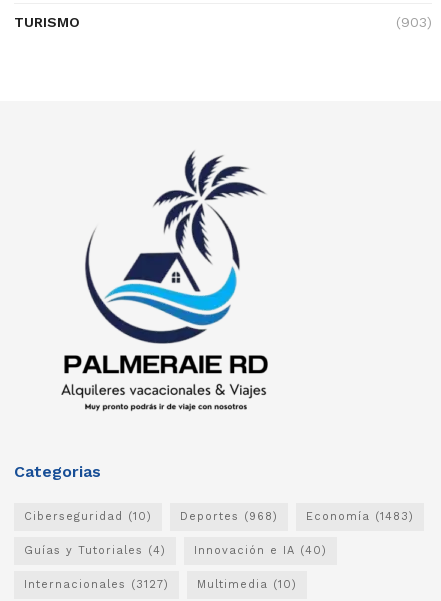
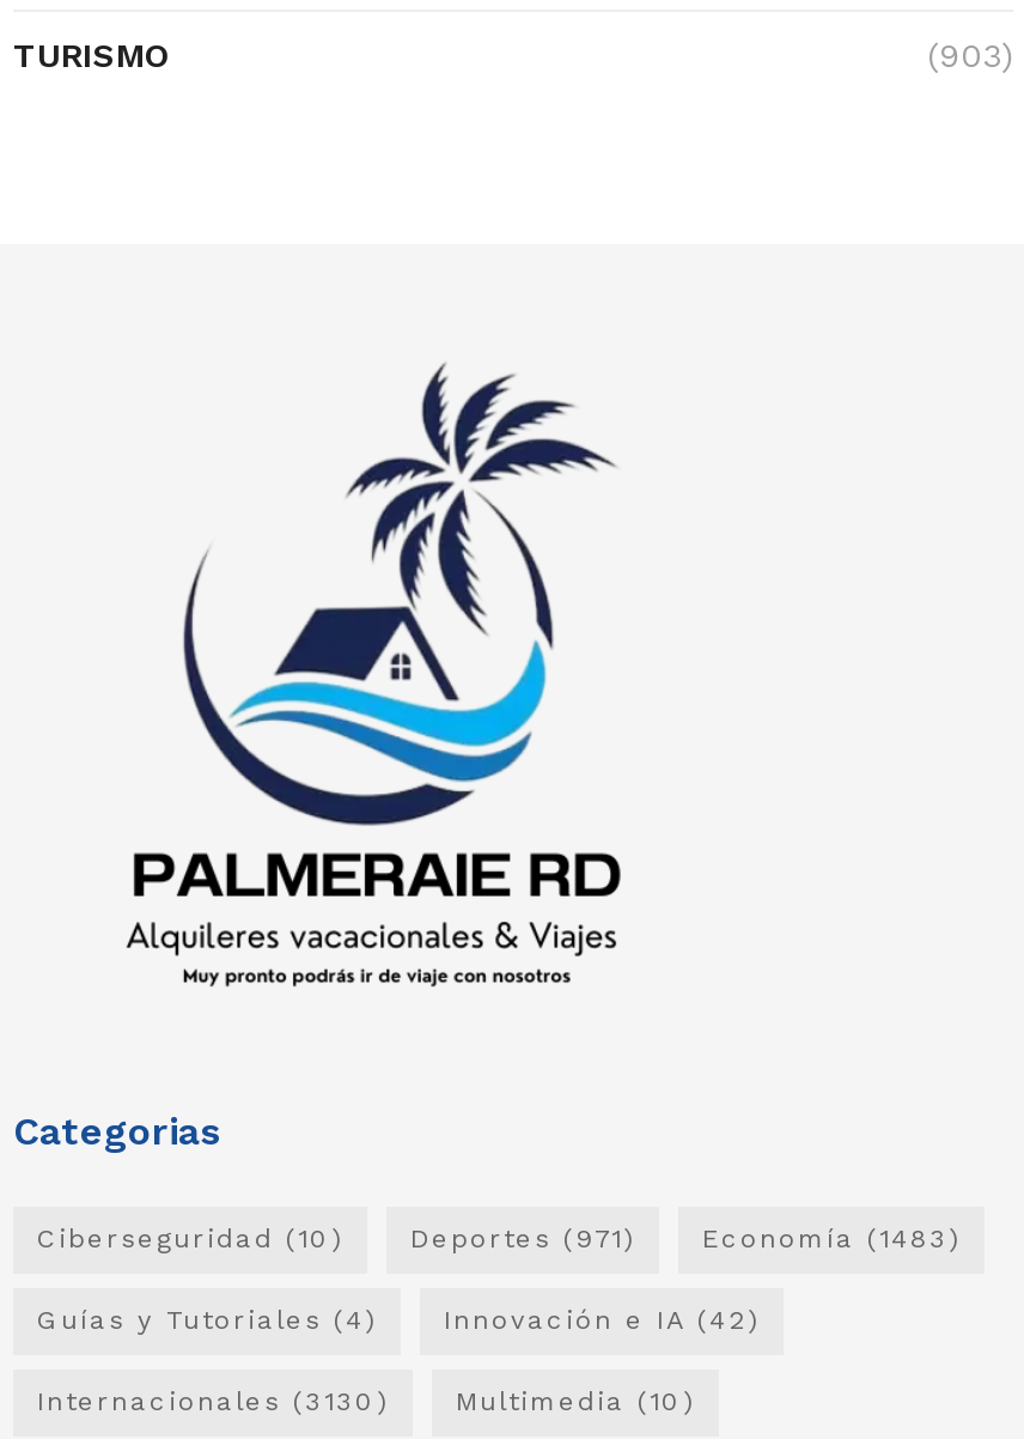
[180,510,278,523] Deportes (968) -> [410,1223,635,1254] Deportes (971)
[194,544,327,557] Innovación e IA (40) -> [444,1304,760,1336] Innovación e IA (42)
[24,578,169,591] Internacionales (3127) -> [37,1386,389,1417] Internacionales (3130)

